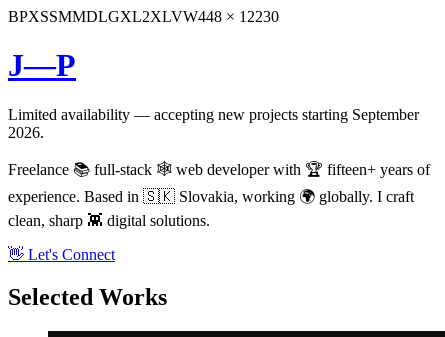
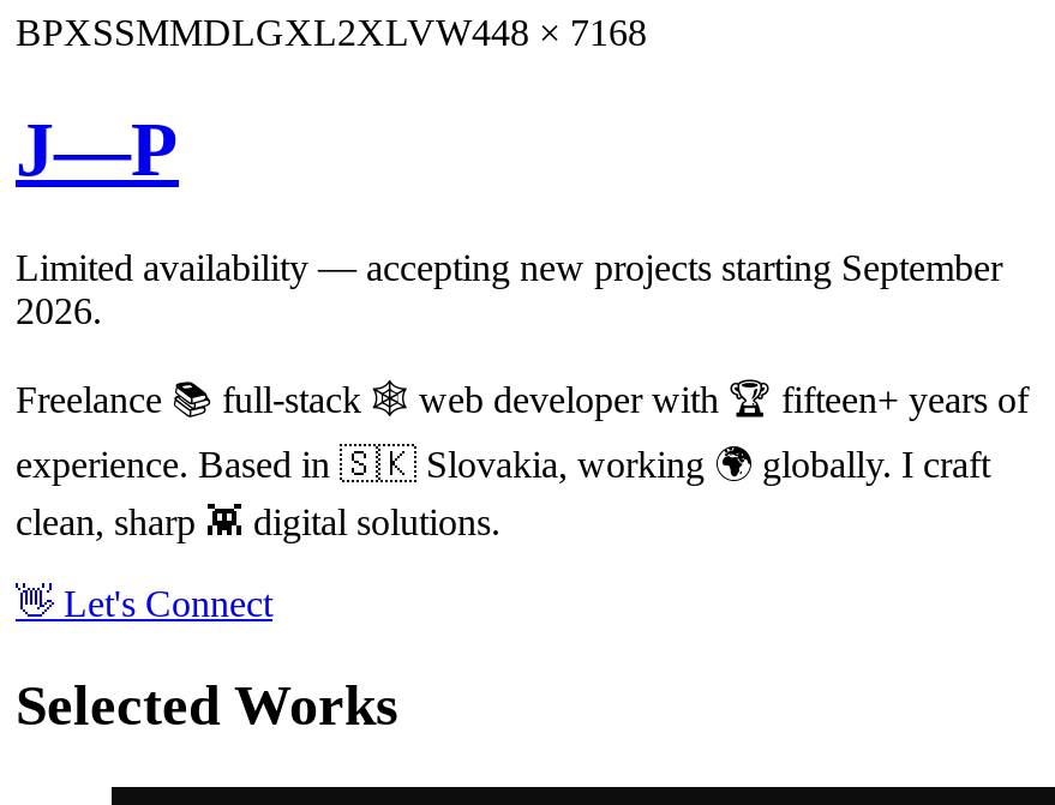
[8,8,279,25] BPXSSMMDLGXL2XLVW448 × 12230 -> [16,12,647,53] BPXSSMMDLGXL2XLVW448 × 7168

